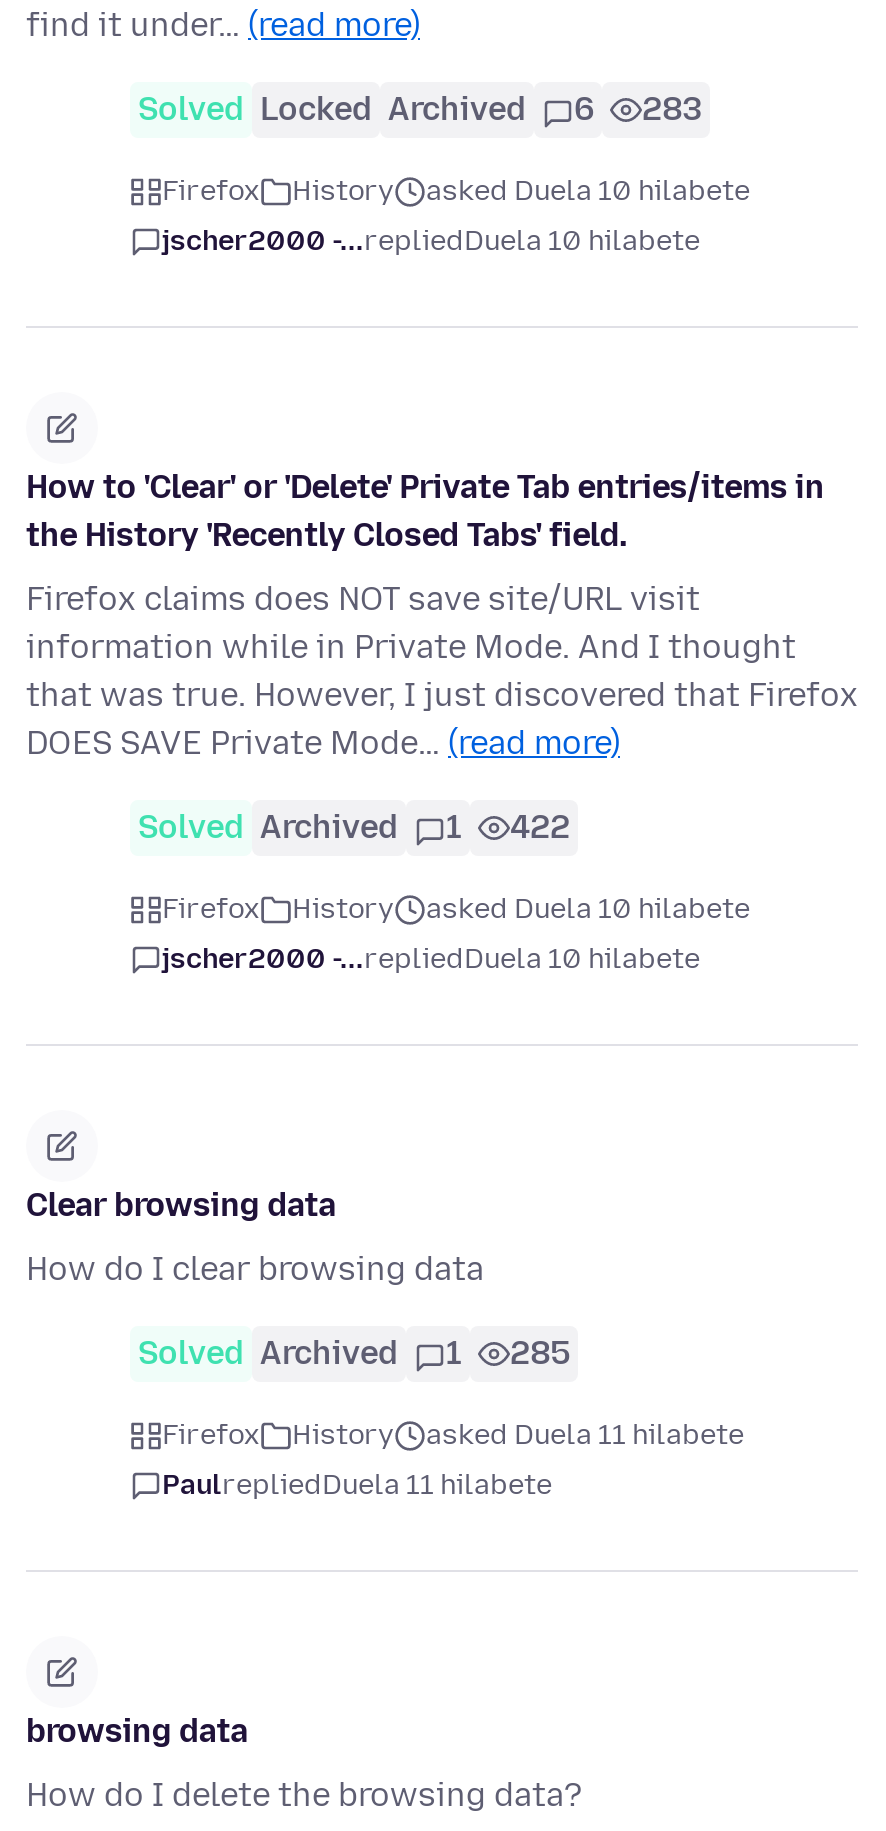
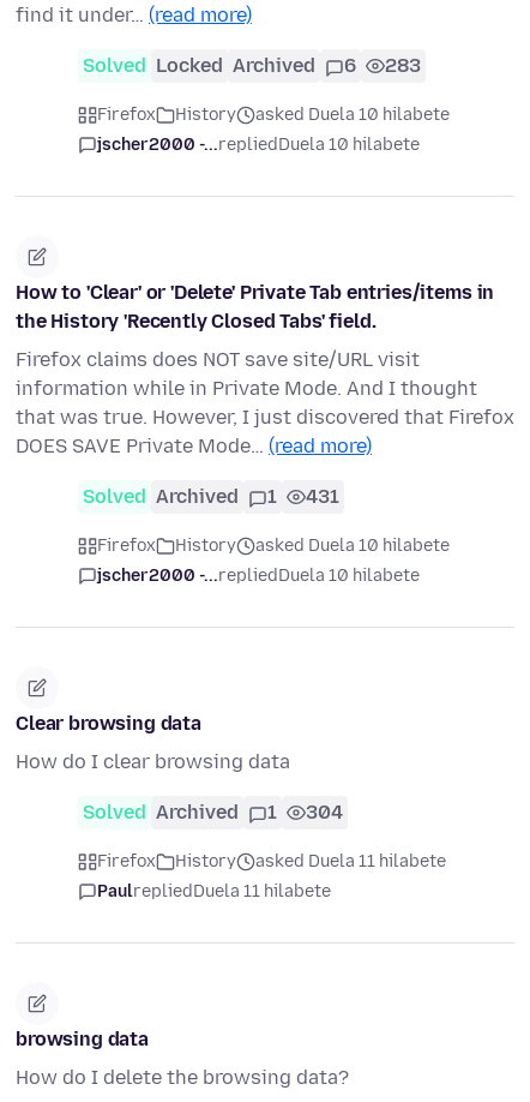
[138,809,570,847] Solved Archived 1 422 -> [83,486,339,508] Solved Archived 1 431
[138,1335,570,1373] Solved Archived 1 285 -> [83,801,343,824] Solved Archived 1 304

